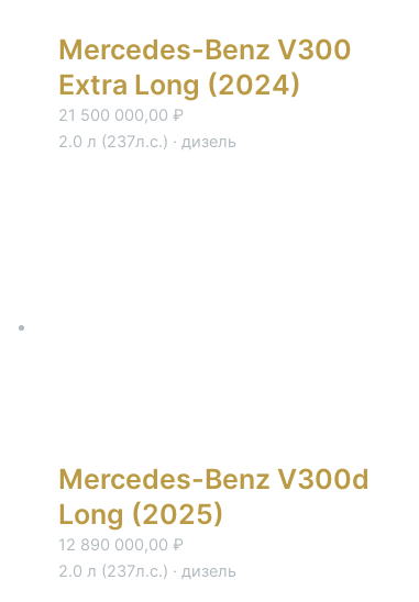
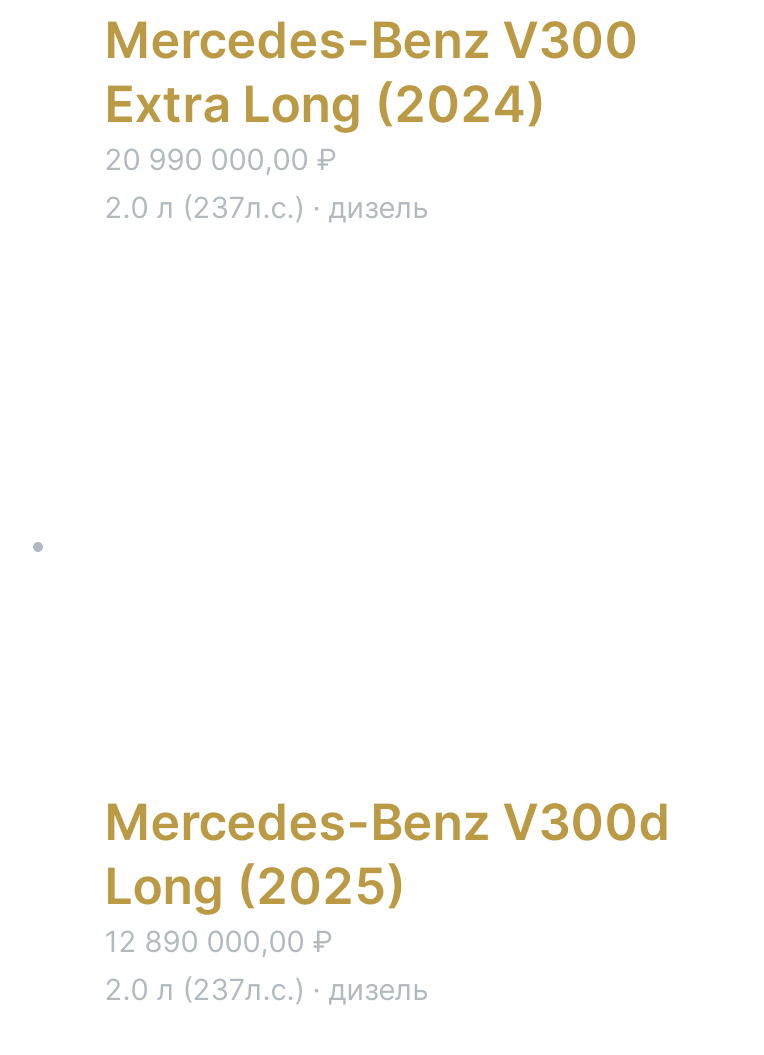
[58,105,183,125] 21 500 000,00 ₽ -> [105,141,337,177] 20 990 000,00 ₽

